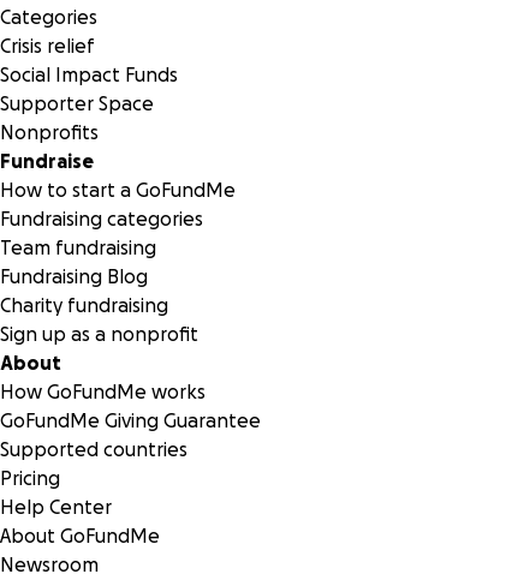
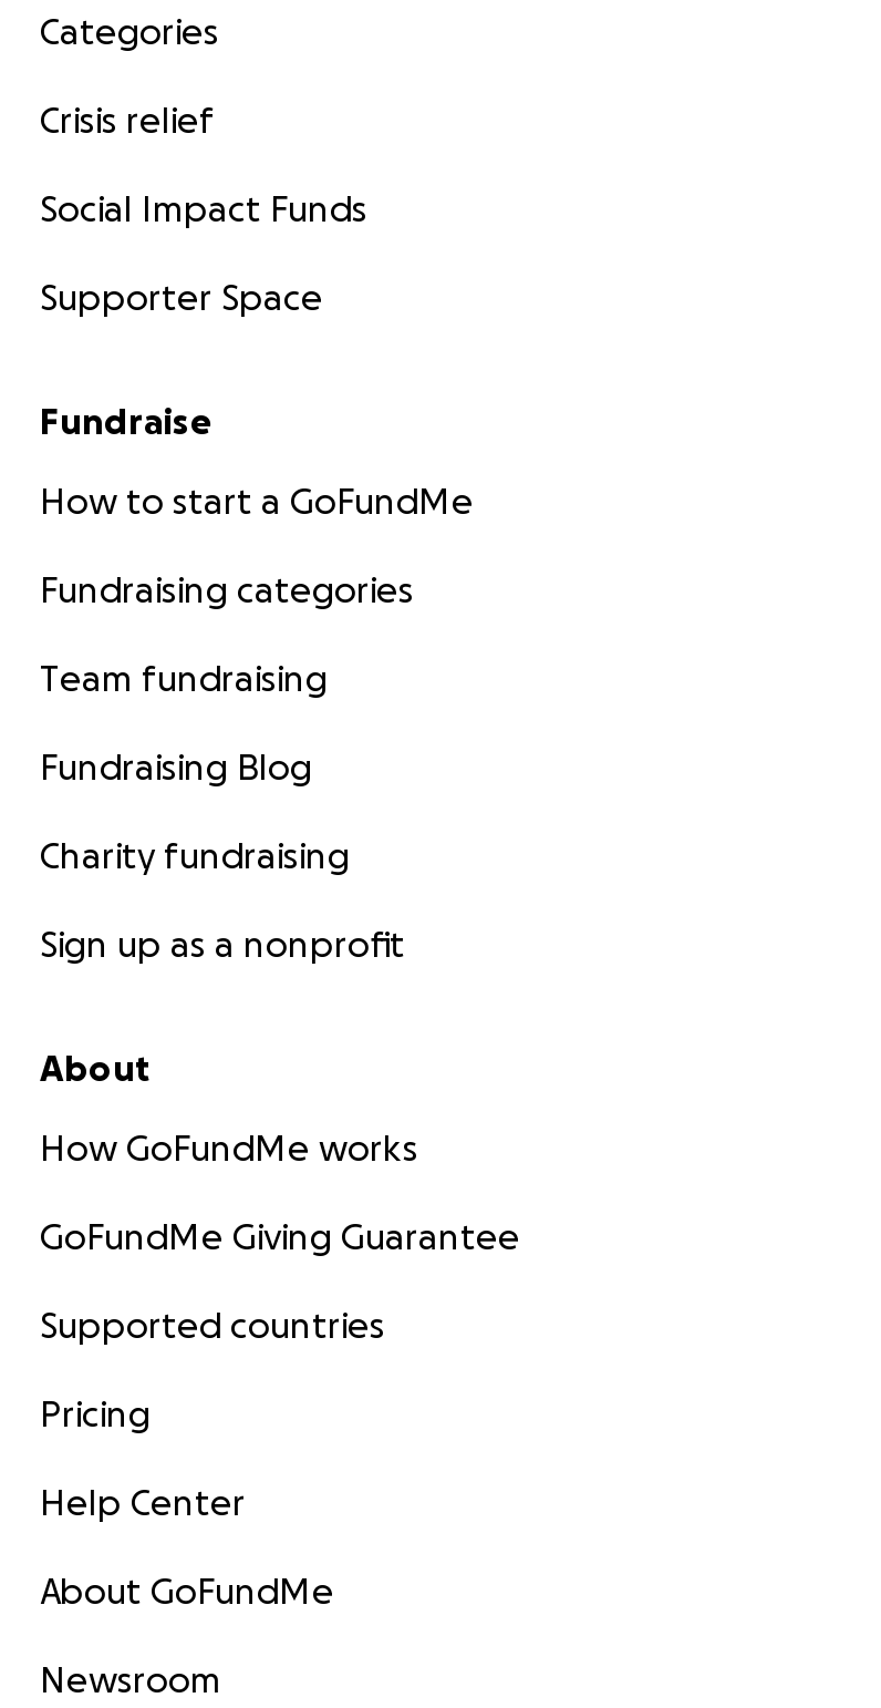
[0,121,99,143] Nonprofits -> none

